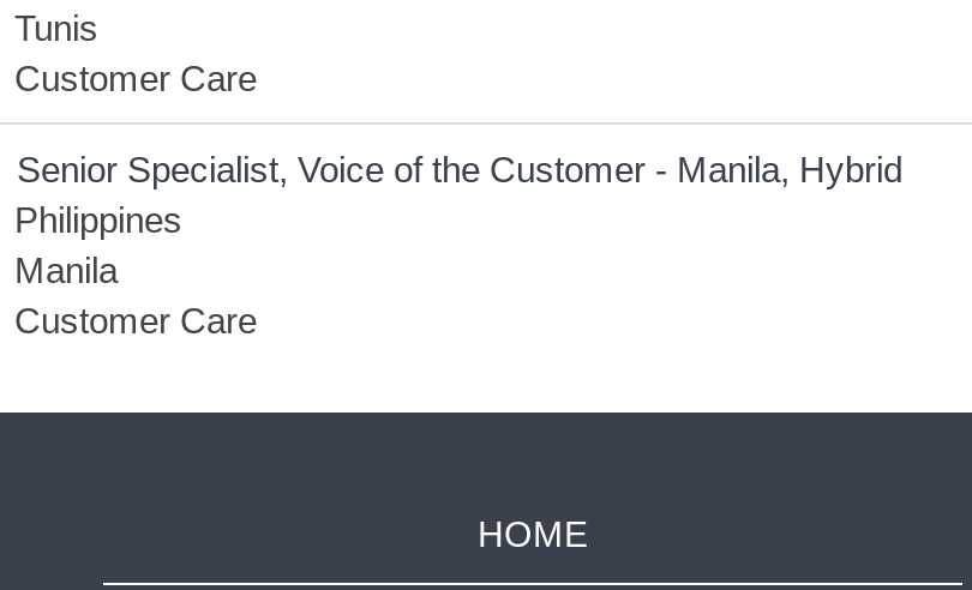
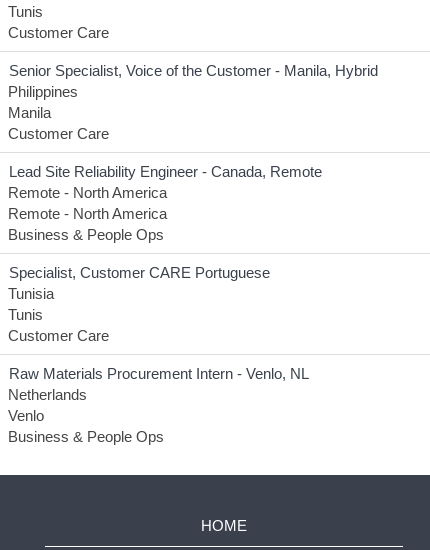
none -> [8,163,322,445] Lead Site Reliability Engineer - Canada, Remote | Remote - North America | Remote - North America | Business & People Ops | Specialist, Customer CARE Portuguese | Tunisia | Tunis | Customer Care | Raw Materials Procurement Intern - Venlo, NL | Netherlands | Venlo | Business & People Ops

